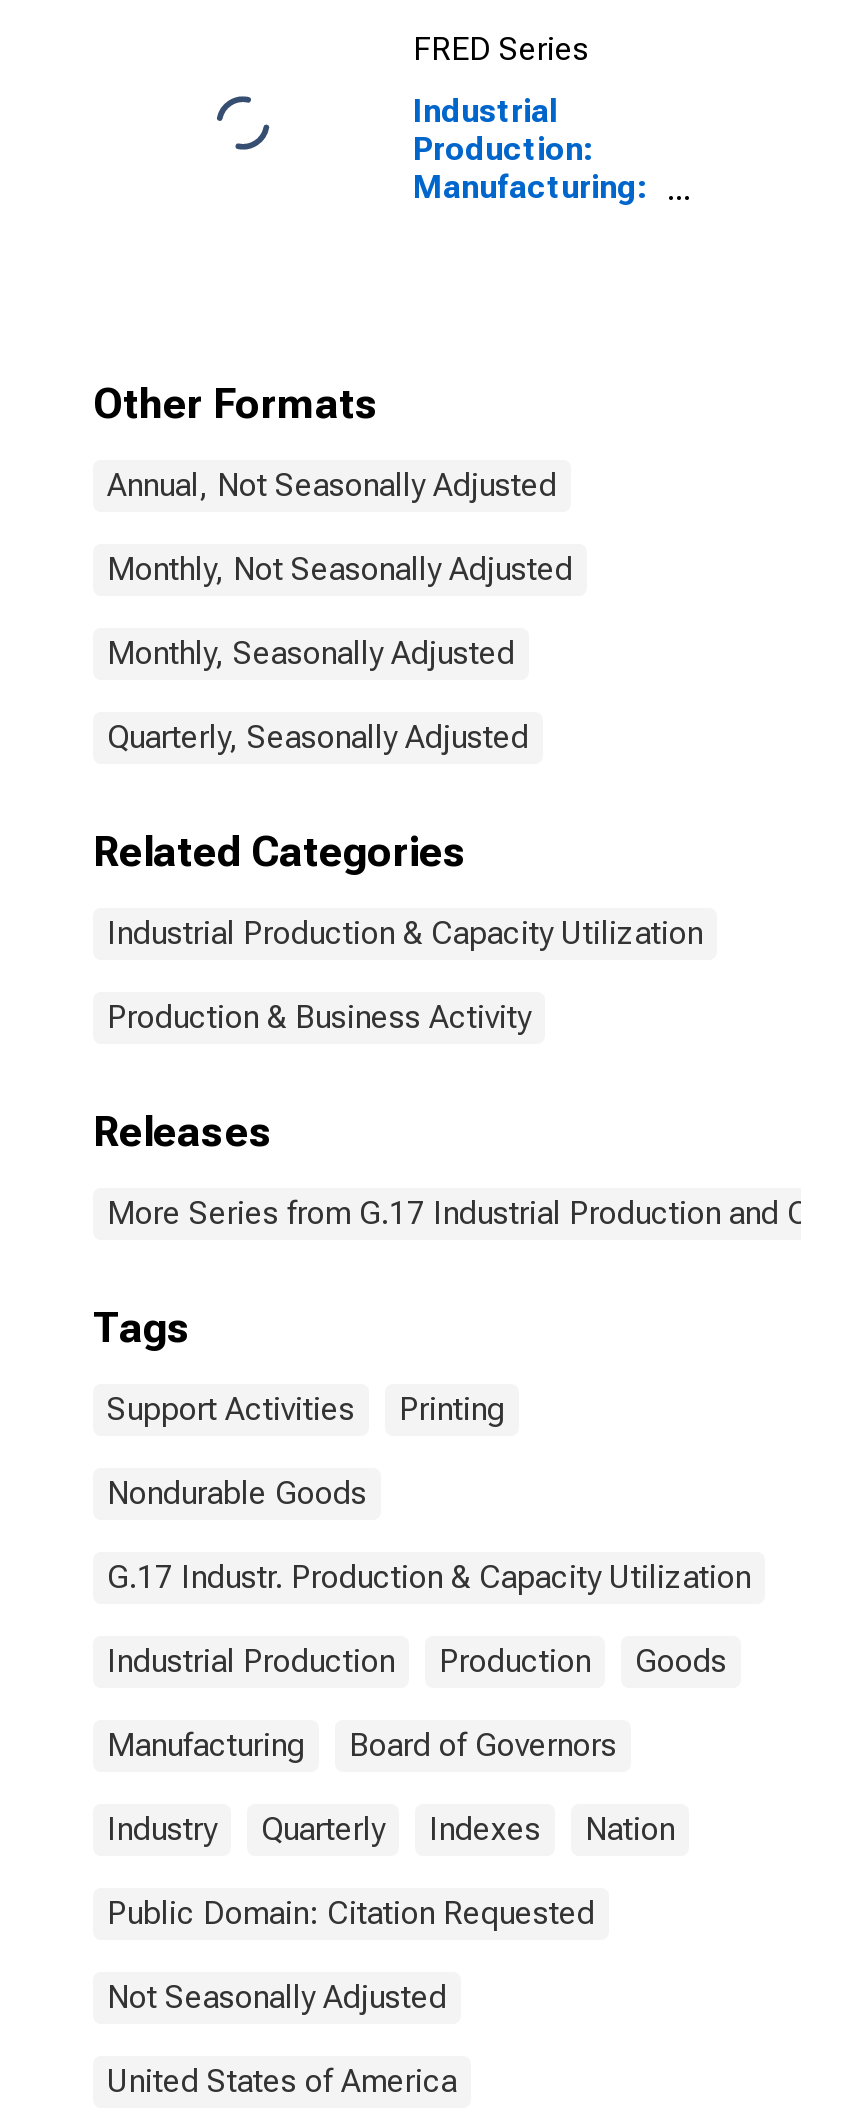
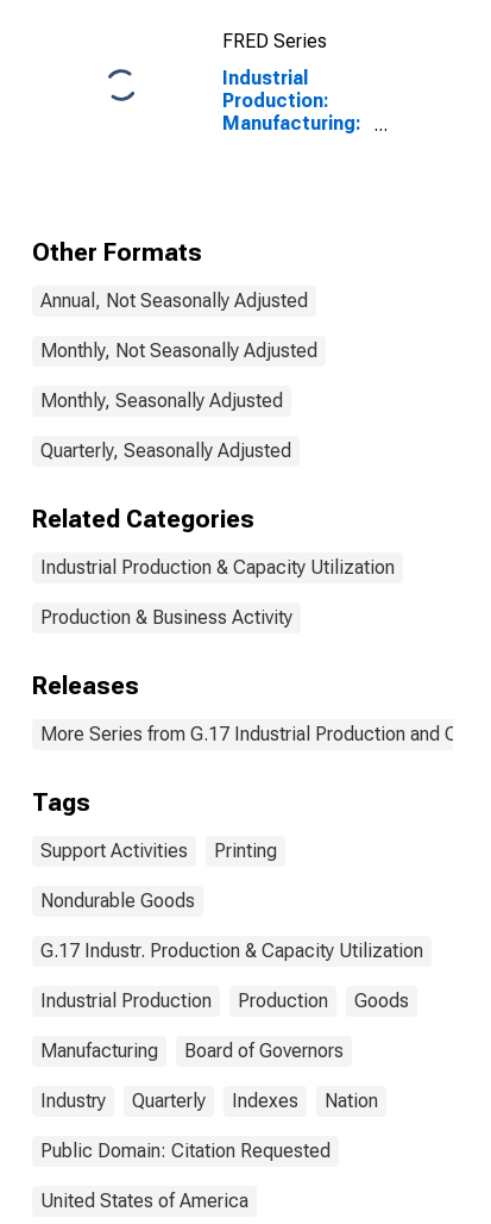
[107,1978,447,2016] Not Seasonally Adjusted -> none

